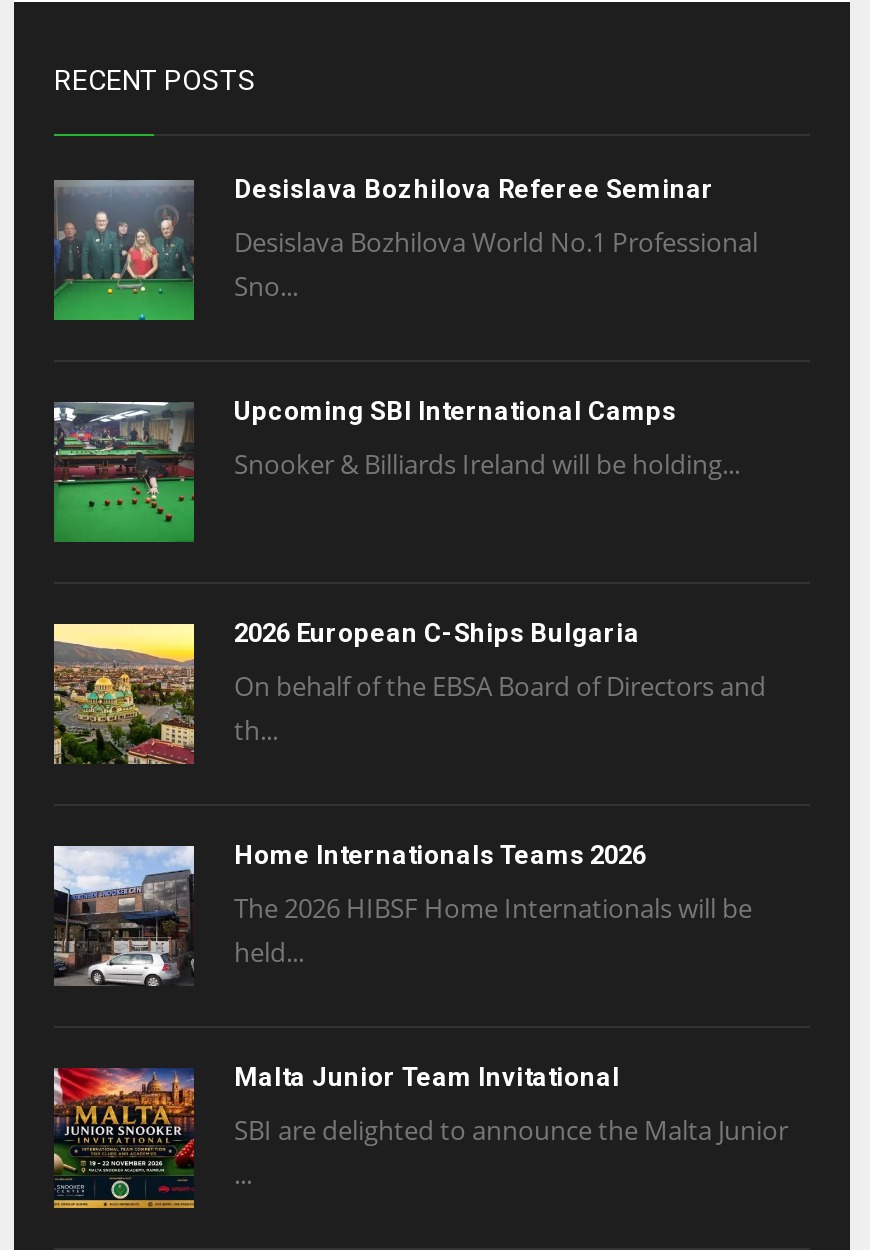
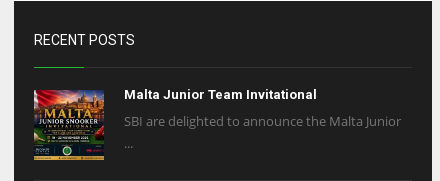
[52,173,758,322] [image] | Desislava Bozhilova Referee Seminar | Desislava Bozhilova World No.1 Professional | Sno... -> none
[52,395,740,544] [image] | Upcoming SBI International Camps | Snooker & Billiards Ireland will be holding... -> none
[52,617,766,766] [image] | 2026 European C-Ships Bulgaria | On behalf of the EBSA Board of Directors and | th... -> none
[52,839,752,986] [image] | Home Internationals Teams 2026 | The 2026 HIBSF Home Internationals will be | held... -> none

